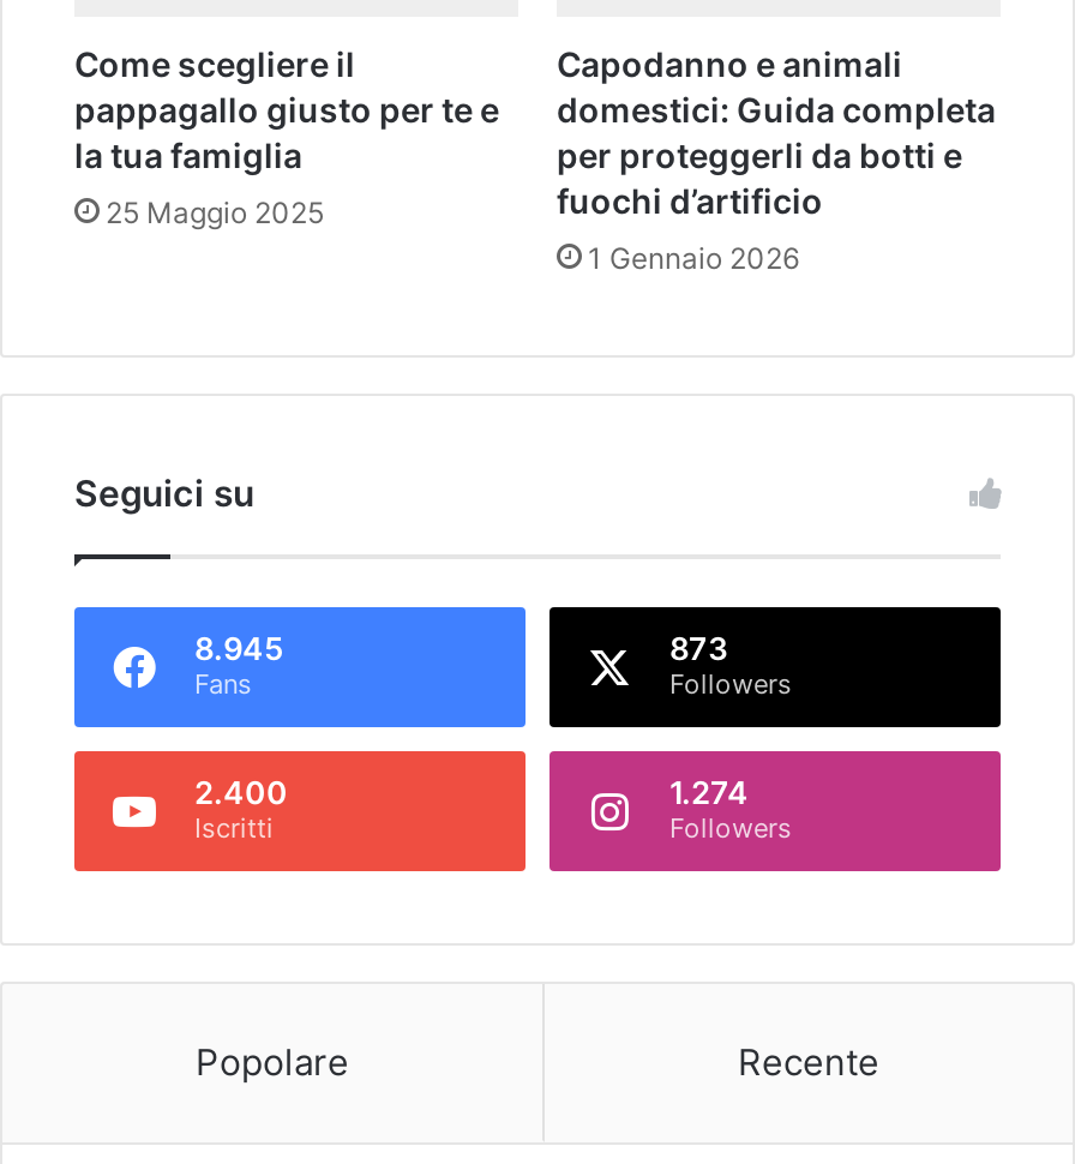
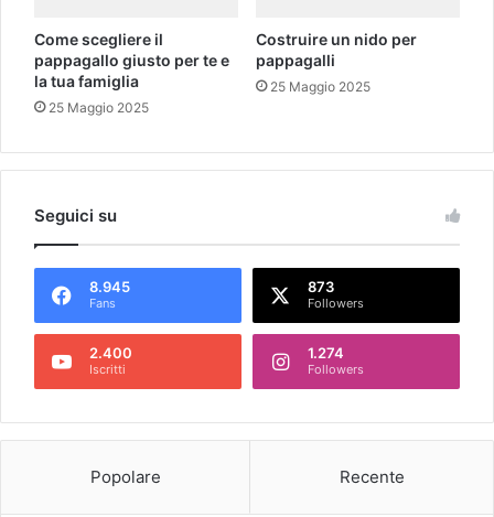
[557,44,996,222] Capodanno e animali | domestici: Guida completa | per proteggerli da botti e | fuochi d’artificio -> [256,30,417,70] Costruire un nido per | pappagalli
[588,241,799,277] 1 Gennaio 2026 -> [270,79,370,95] 25 Maggio 2025

